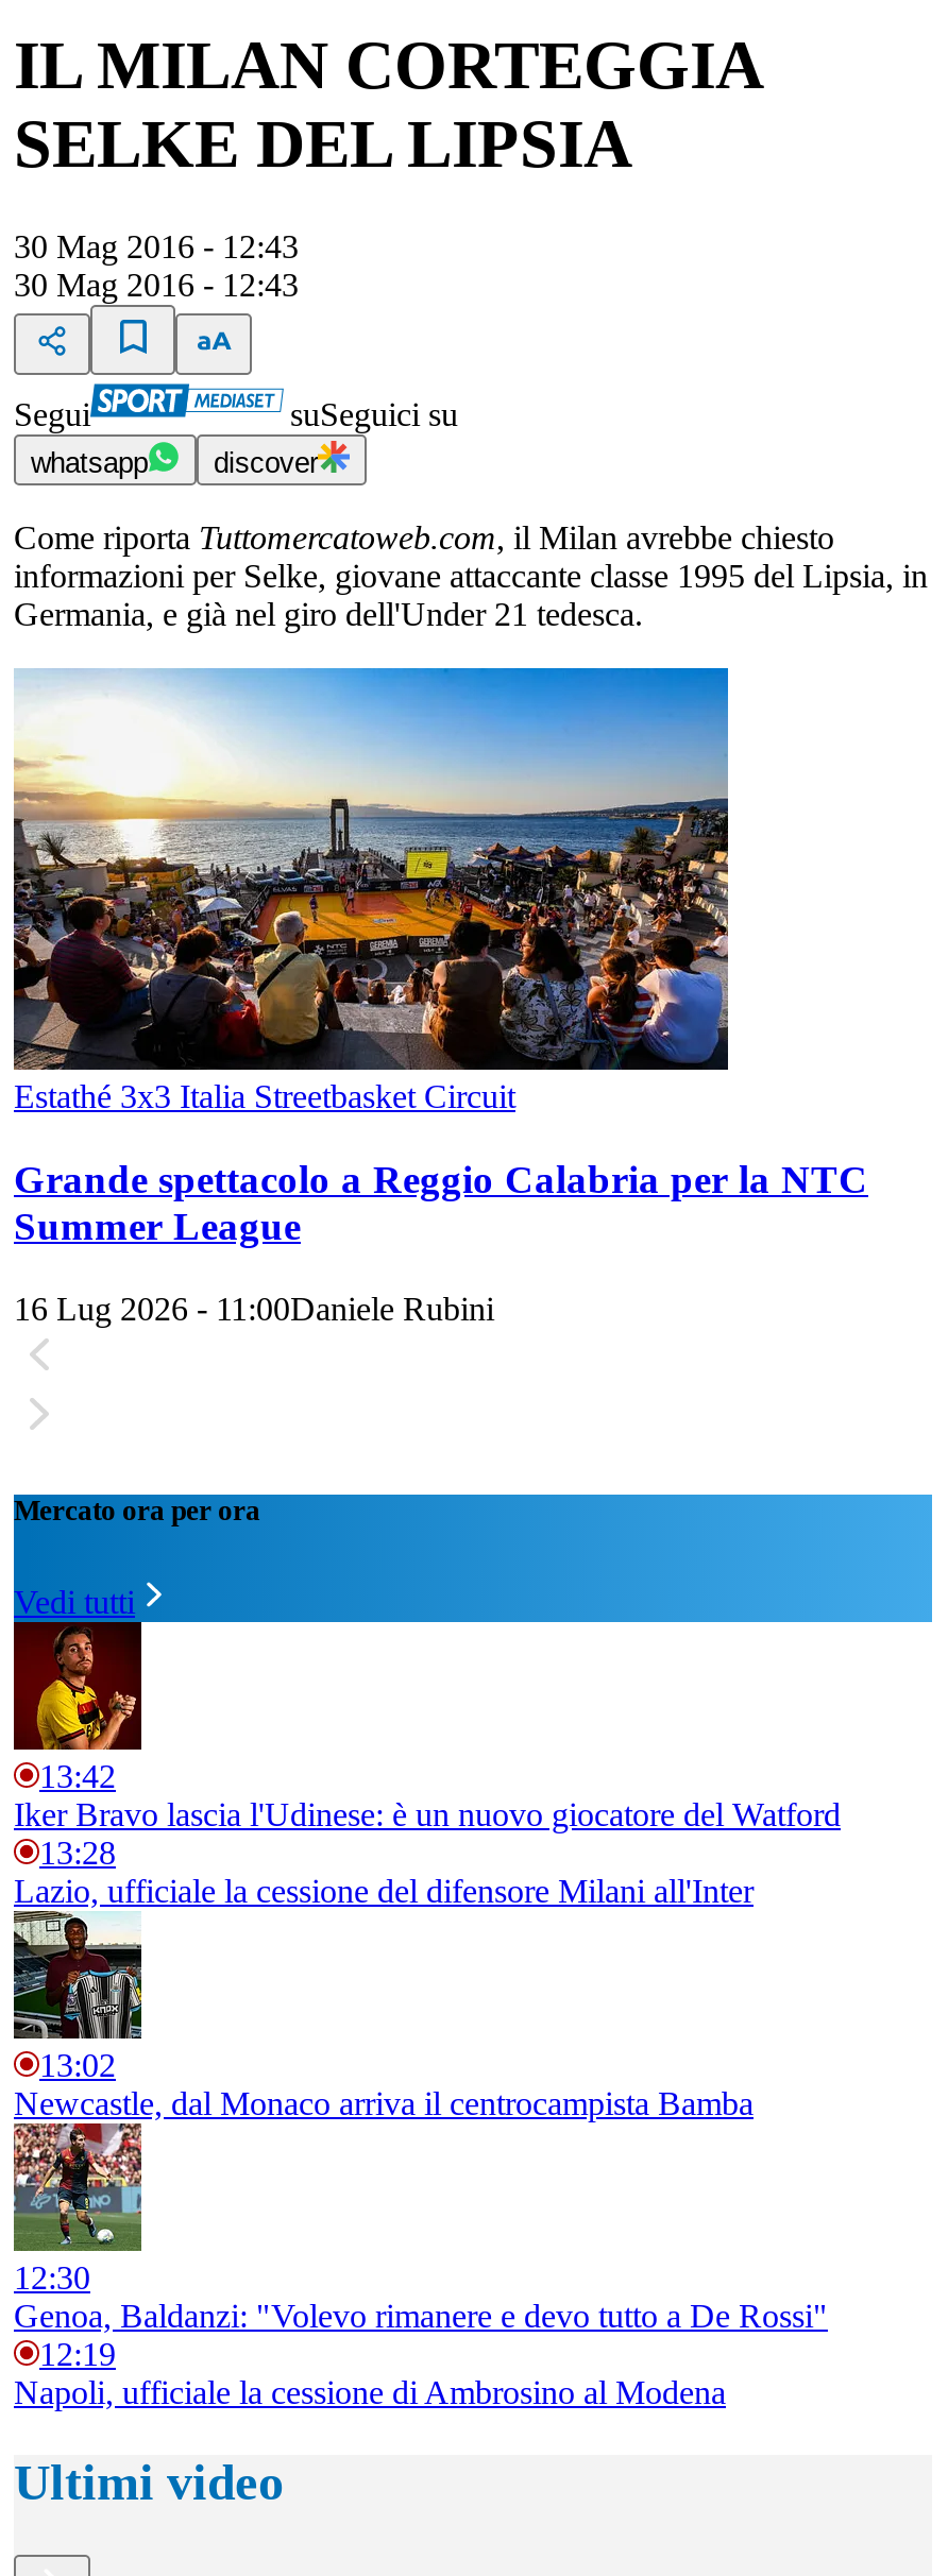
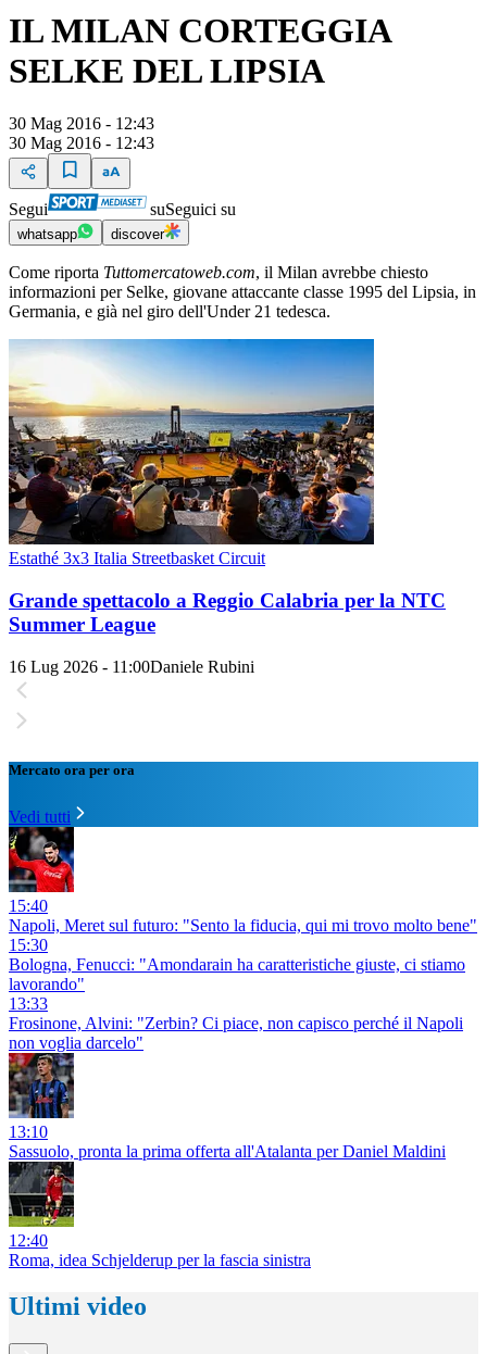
[14,1624,841,1909] [image] | 13:42 | Iker Bravo lascia l'Udinese: è un nuovo giocatore del Watford | 13:28 | Lazio, ufficiale la cessione del difensore Milani all'Inter -> [8,828,477,1052] [image] | 15:40 | Napoli, Meret sul futuro: "Sento la fiducia, qui mi trovo molto bene" | 15:30 | Bologna, Fenucci: "Amondarain ha caratteristiche giuste, ci stiamo | lavorando" | 13:33 | Frosinone, Alvini: "Zerbin? Ci piace, non capisco perché il Napoli | non voglia darcelo"
[14,2047,754,2121] 13:02 | Newcastle, dal Monaco arriva il centrocampista Bamba -> [9,1122,446,1160] 13:10 | Sassuolo, pronta la prima offerta all'Atalanta per Daniel Maldini
[14,2259,828,2410] 12:30 | Genoa, Baldanzi: "Volevo rimanere e devo tutto a De Rossi" | 12:19 | Napoli, ufficiale la cessione di Ambrosino al Modena -> [9,1231,311,1269] 12:40 | Roma, idea Schjelderup per la fascia sinistra

